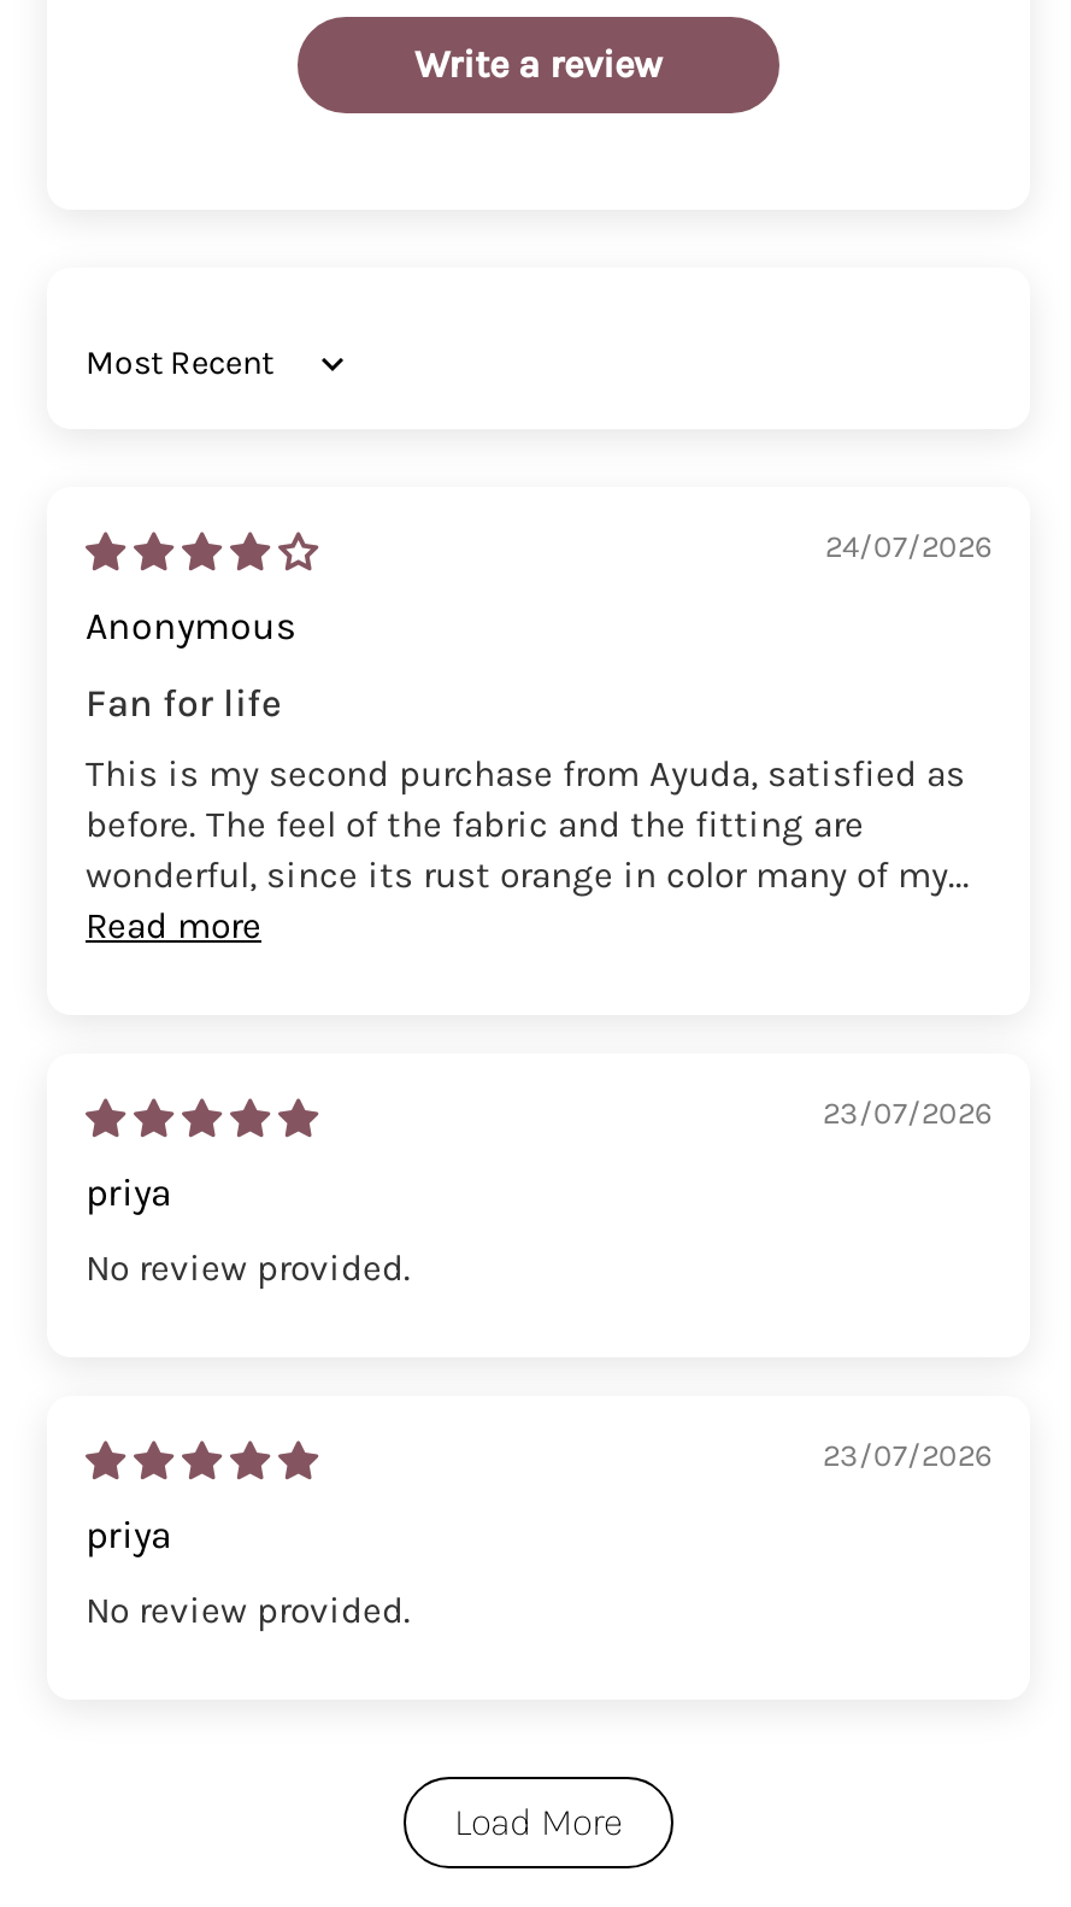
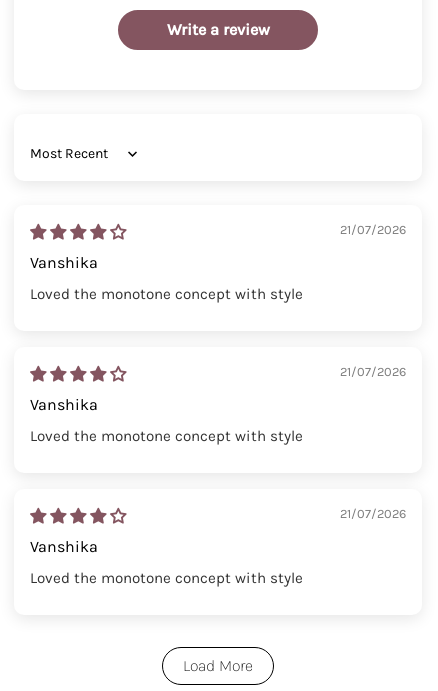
[86,528,991,948] 24/07/2026 | Anonymous | Fan for life | This is my second purchase from Ayuda, satisfied as | before. The feel of the fabric and the fitting are | wonderful, since its rust orange in color many of my... | Read more -> [30,222,406,303] 21/07/2026 | Vanshika | Loved the monotone concept with style
[86,1095,991,1290] 23/07/2026 | priya | No review provided. -> [30,364,406,445] 21/07/2026 | Vanshika | Loved the monotone concept with style
[86,1437,991,1633] 23/07/2026 | priya | No review provided. -> [30,506,406,587] 21/07/2026 | Vanshika | Loved the monotone concept with style

